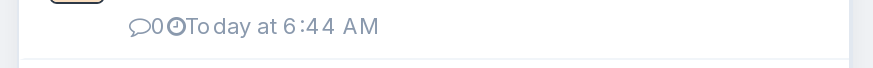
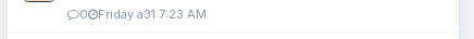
[151,12,379,40] 0 Today at 6:44 AM -> [79,6,207,22] 0 Friday a31 7:23 AM

